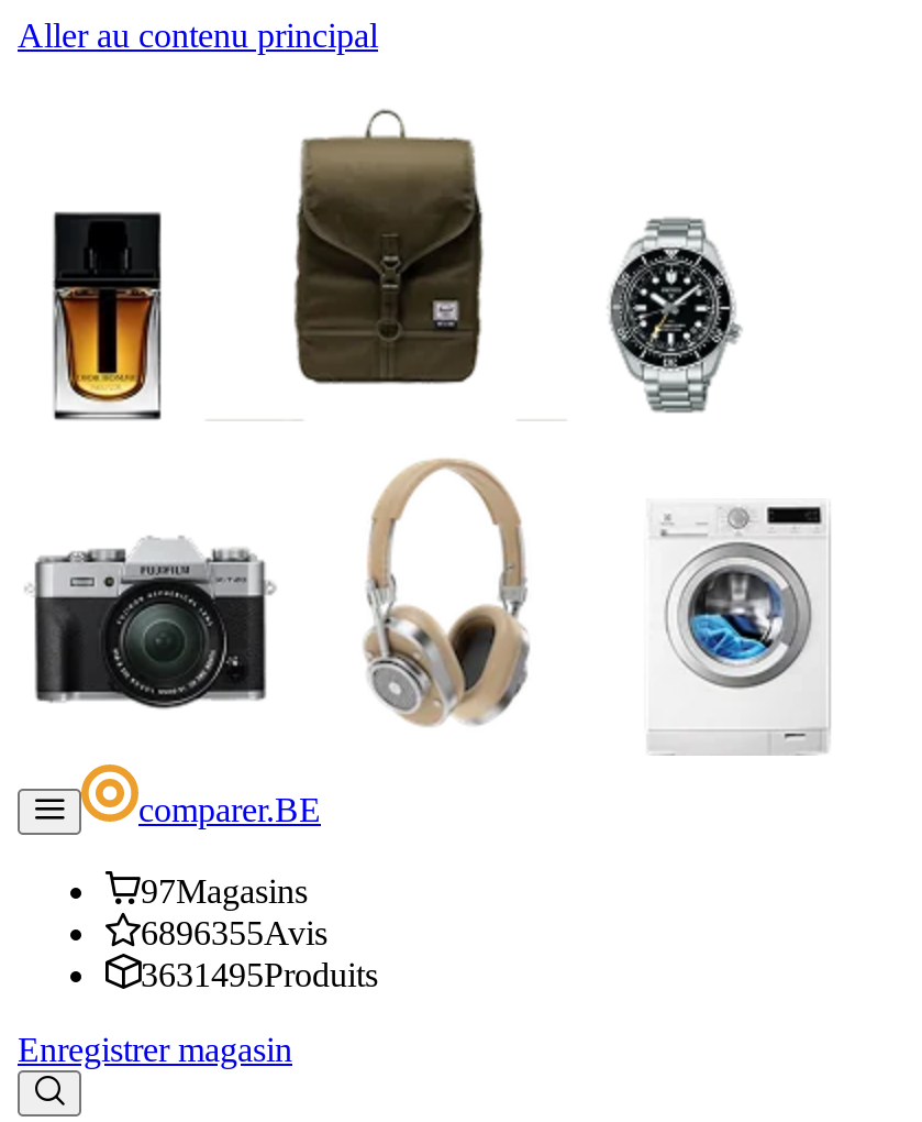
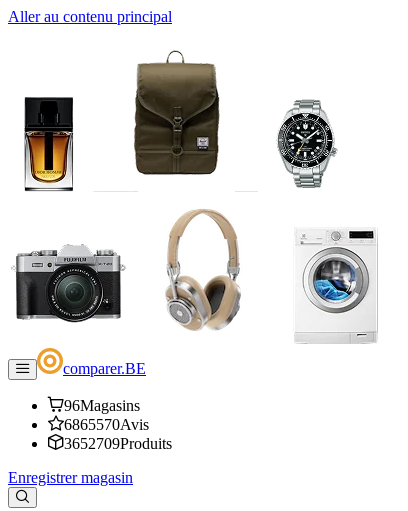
[141,872,308,910] 97Magasins -> [64,397,140,414] 96Magasins
[141,914,327,952] 6896355Avis -> [64,416,149,433] 6865570Avis
[141,956,378,993] 3631495Produits -> [64,435,172,452] 3652709Produits

